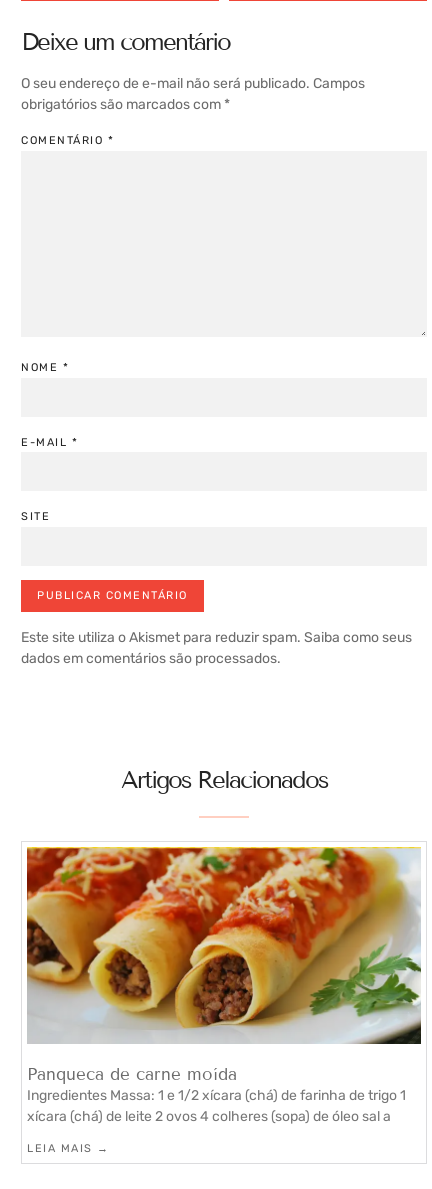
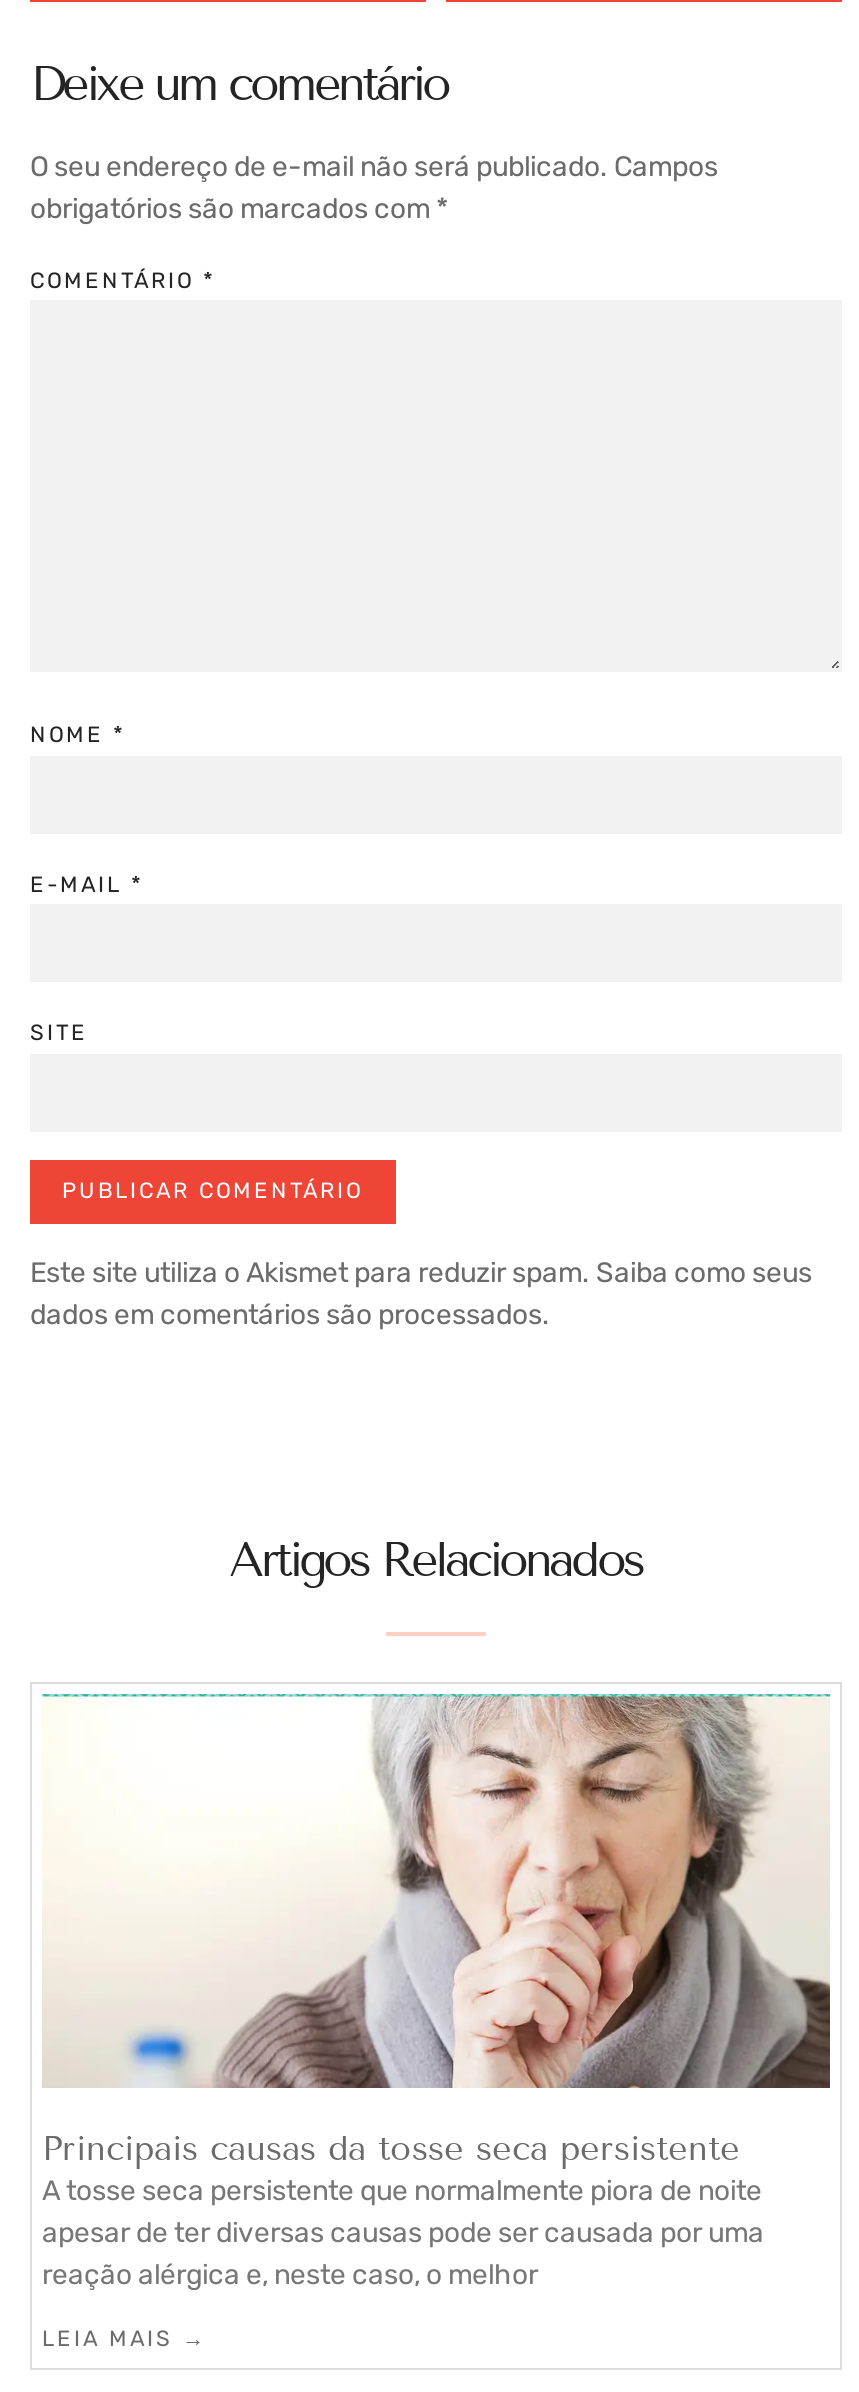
[26,846,421,1125] [image] | Panqueca de carne moída | Ingredientes Massa: 1 e 1/2 xícara (chá) de farinha de trigo 1 | xícara (chá) de leite 2 ovos 4 colheres (sopa) de óleo sal a -> [42,1692,832,2292] [image] | Principais causas da tosse seca persistente | A tosse seca persistente que normalmente piora de noite | apesar de ter diversas causas pode ser causada por uma | reação alérgica e, neste caso, o melhor

